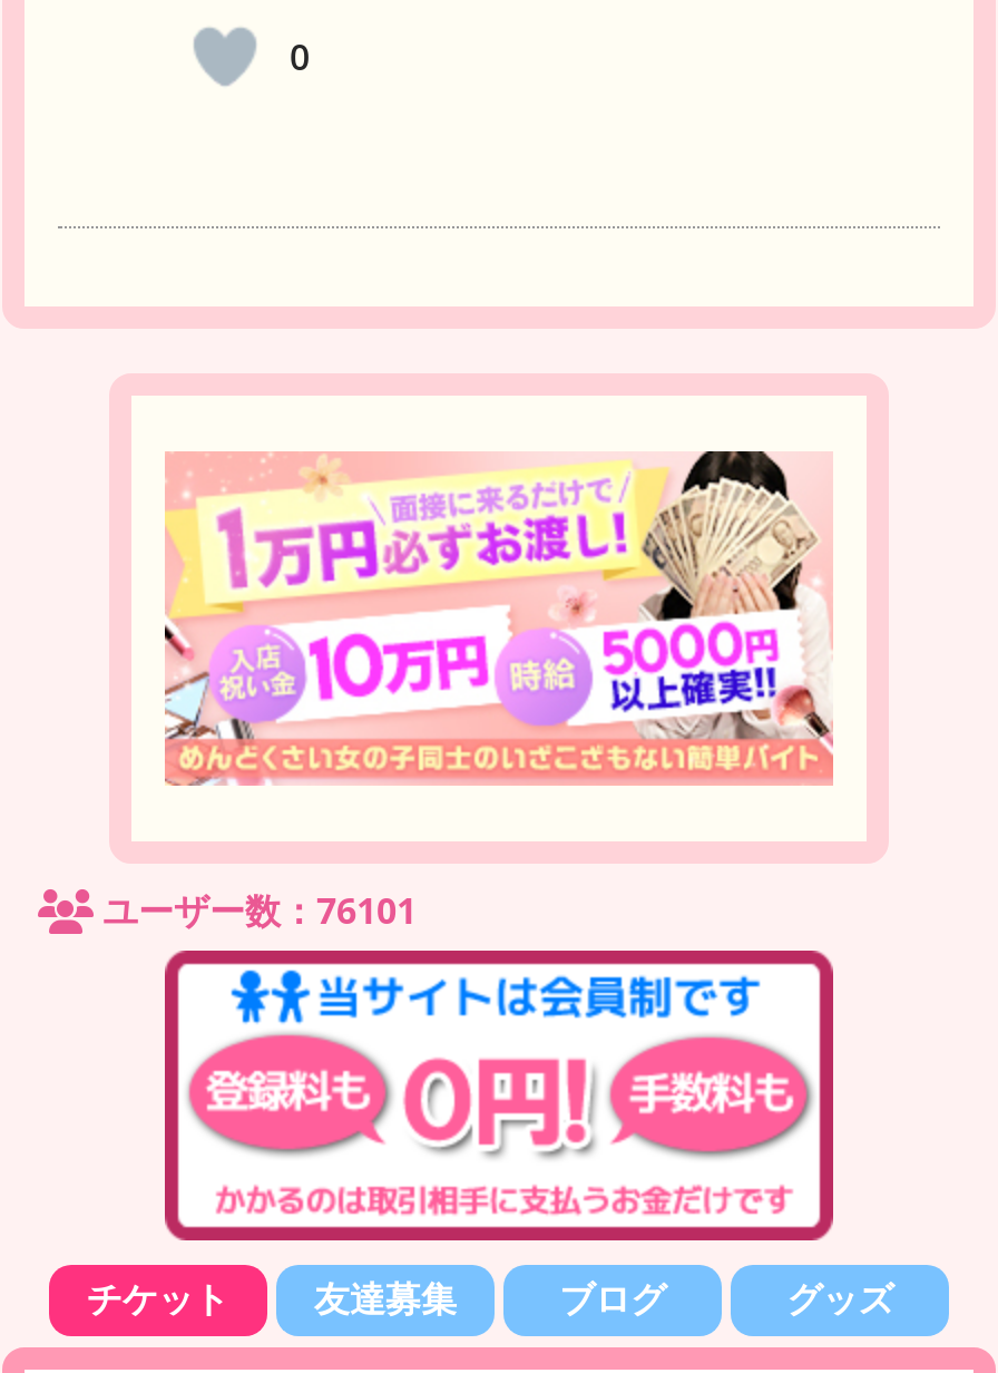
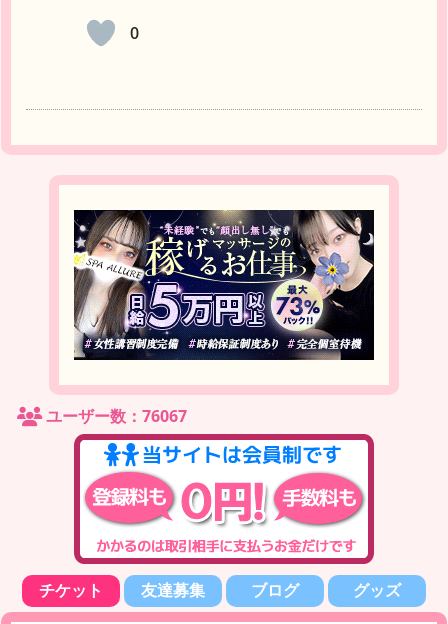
[165,449,833,786] [image] -> [73,209,375,361] [image]
[94,886,417,935] ユーザー数：76101 -> [42,405,187,427] ユーザー数：76067

